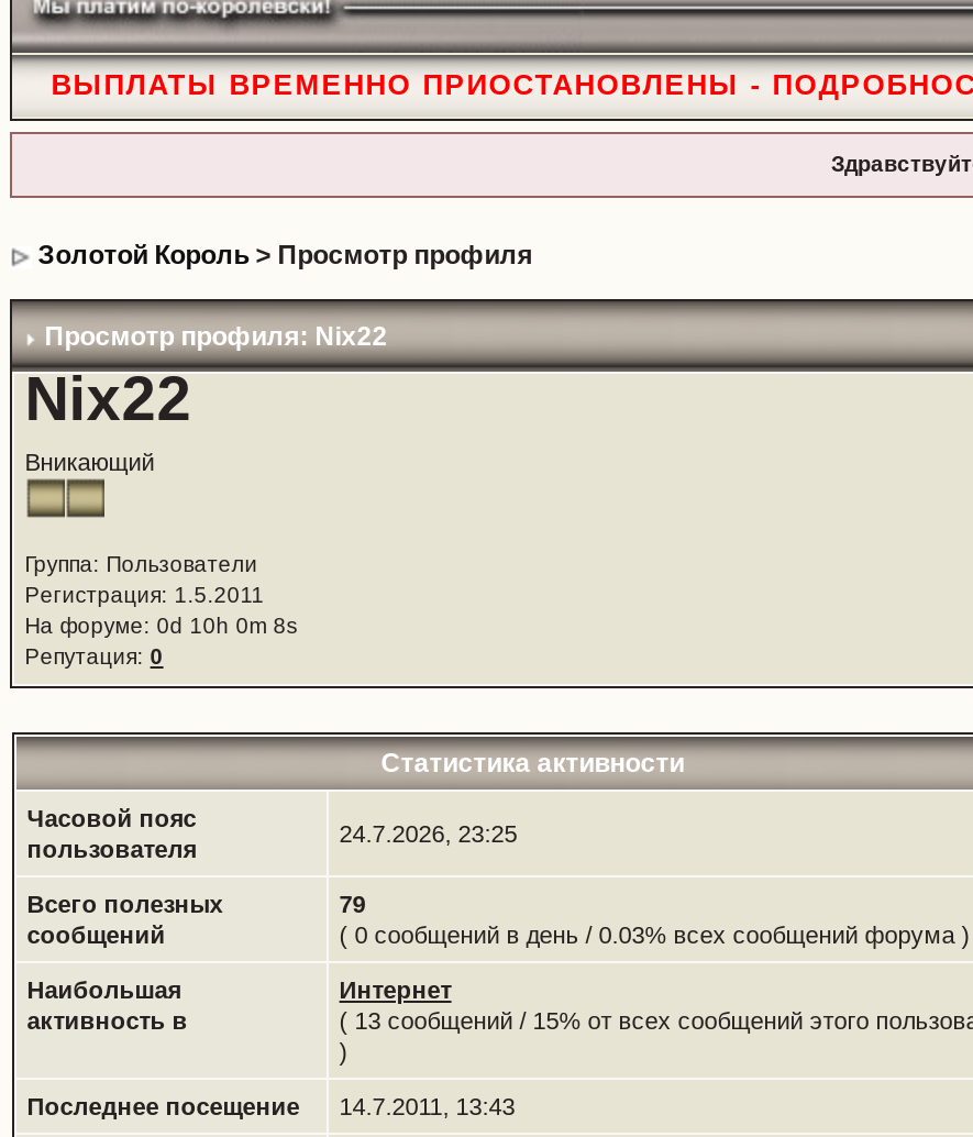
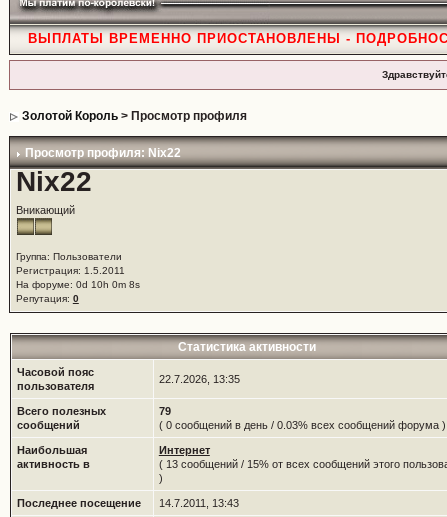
[339,820,517,847] 24.7.2026, 23:25 -> [159,373,240,385] 22.7.2026, 13:35

